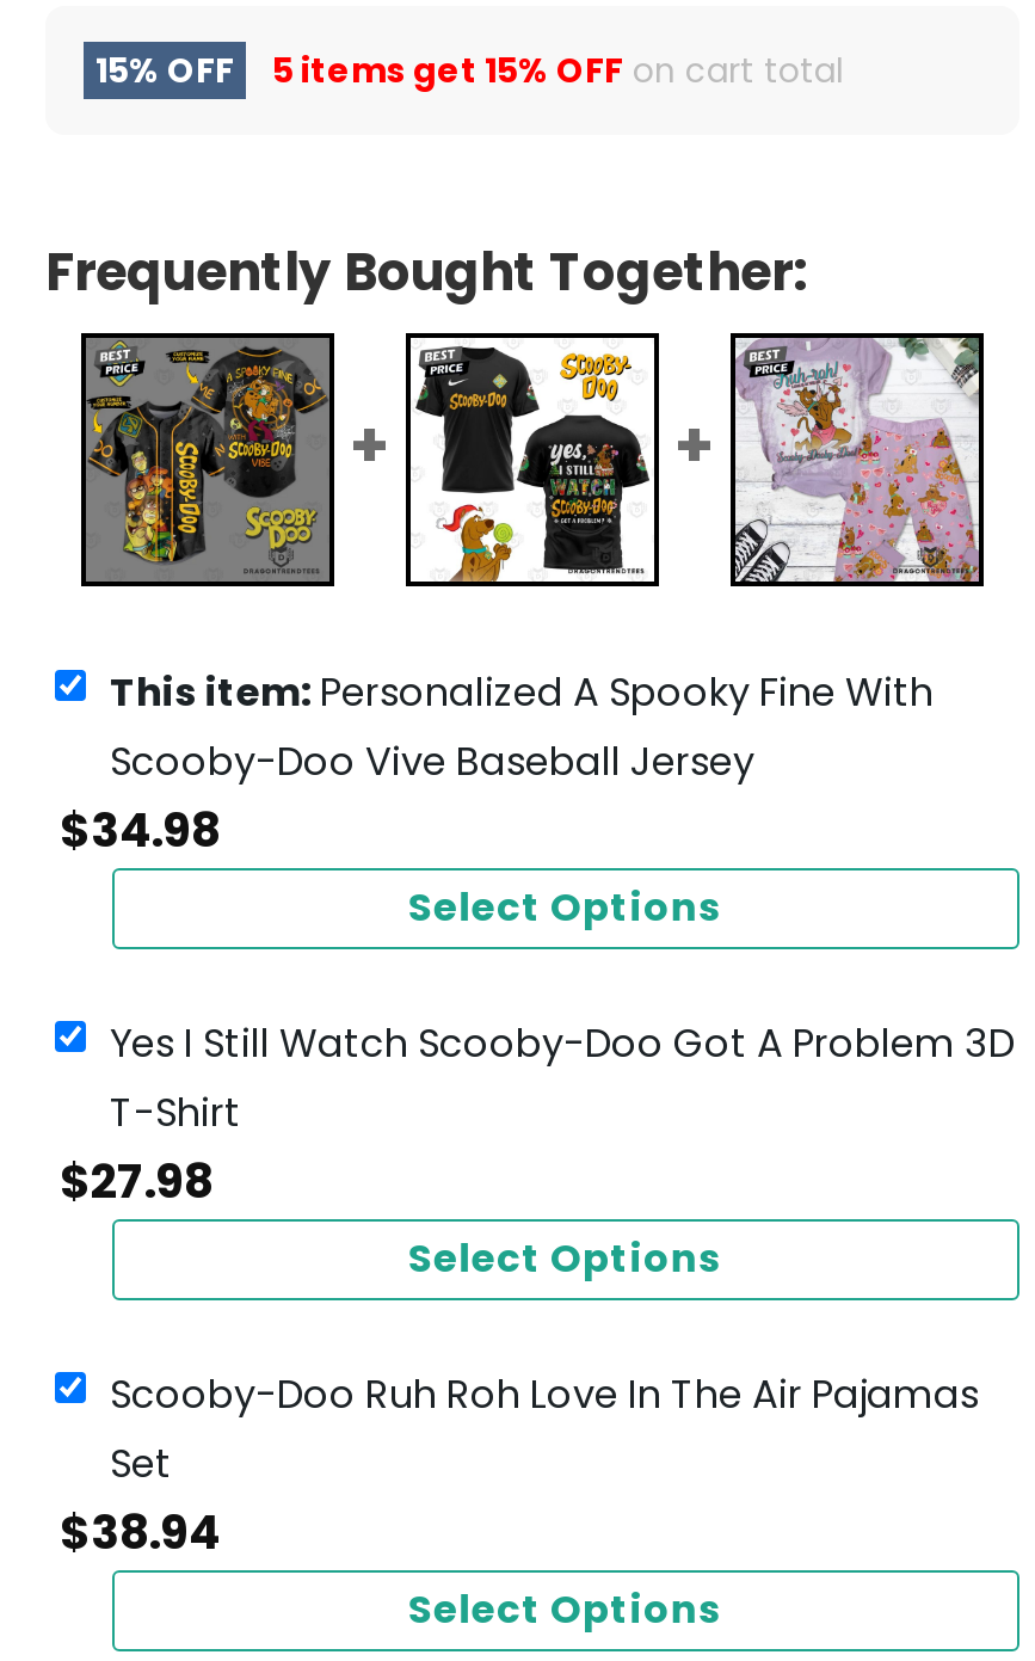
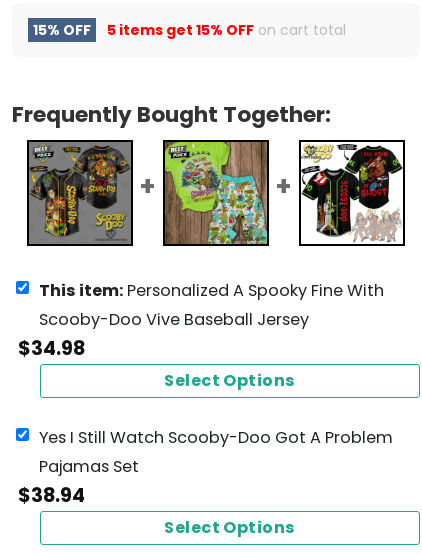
[411,338,654,582] [image] -> [164,141,268,245] [image]
[733,336,981,584] [image] -> [301,142,403,244] [image]
[60,1016,1015,1491] Yes I Still Watch Scooby-Doo Got A Problem 3D | T-Shirt | $27.98 | Select Options | Scooby-Doo Ruh Roh Love In The Air Pajamas | Set -> [39,426,393,478] Yes I Still Watch Scooby-Doo Got A Problem | Pajamas Set

